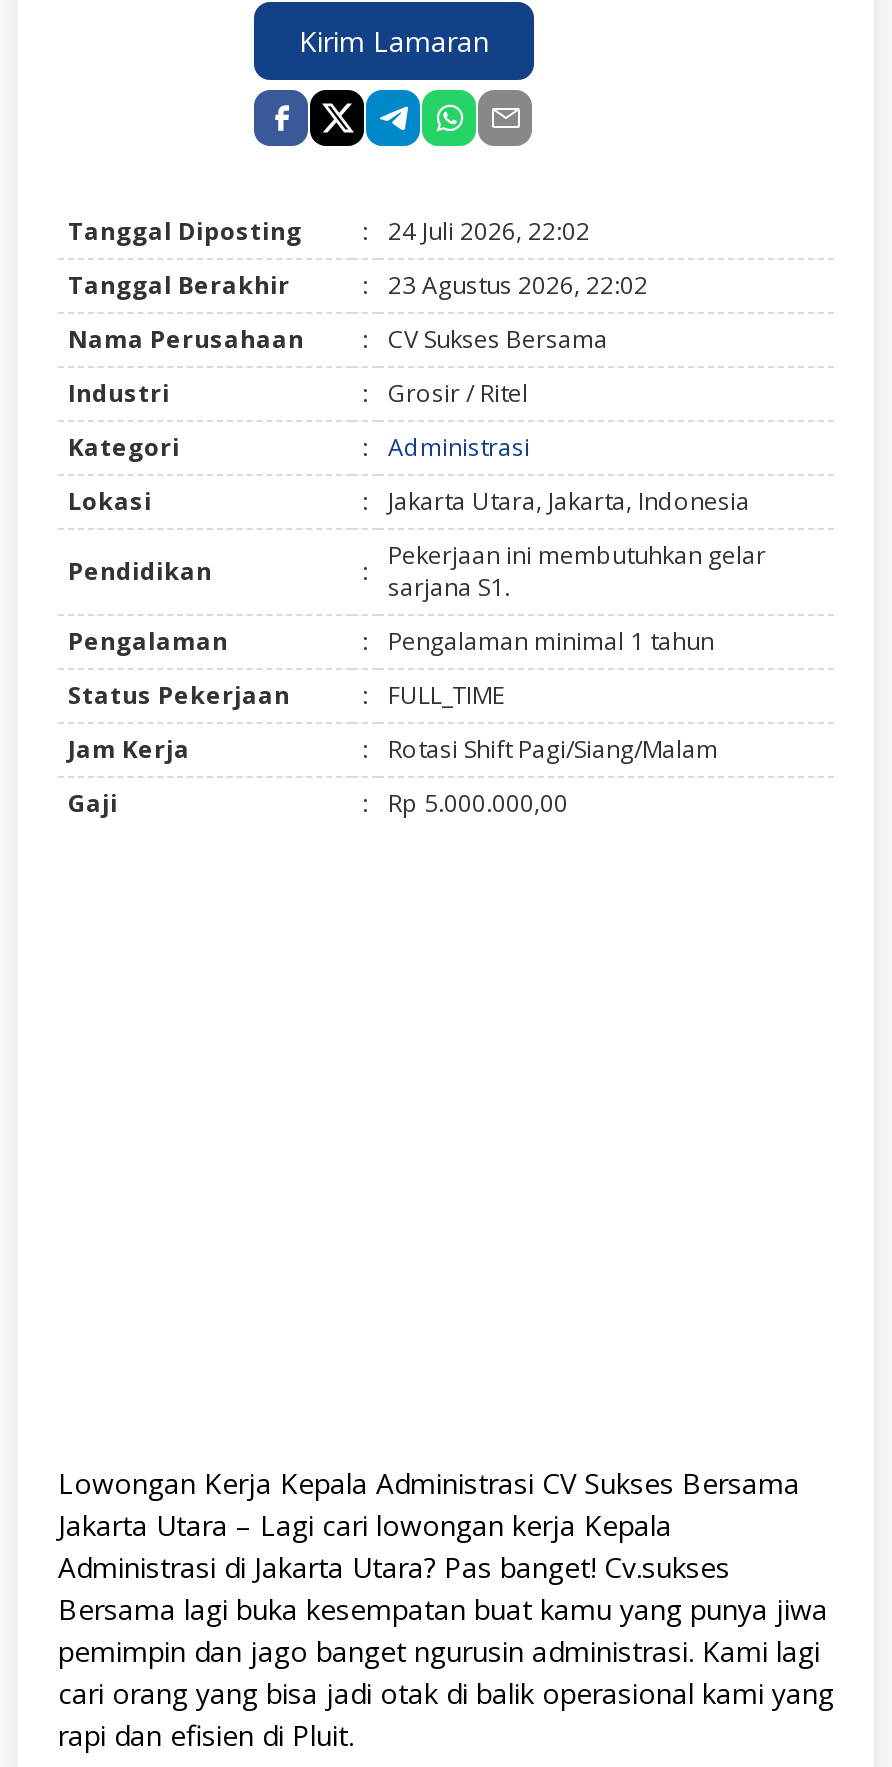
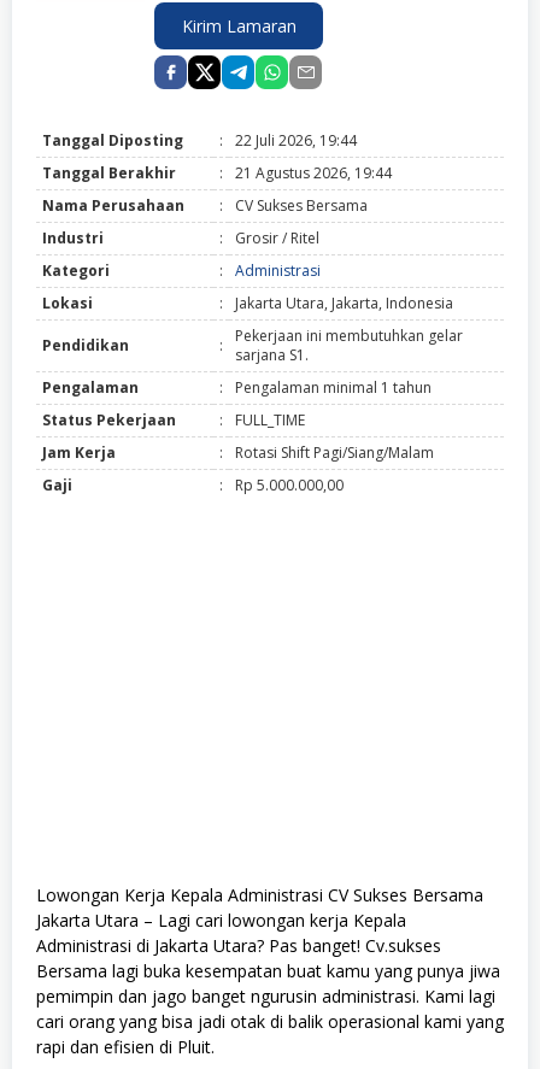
[68,214,590,248] Tanggal Diposting : 24 Juli 2026, 22:02 -> [42,130,357,151] Tanggal Diposting : 22 Juli 2026, 19:44
[362,268,648,302] : 23 Agustus 2026, 22:02 -> [219,163,392,183] : 21 Agustus 2026, 19:44

